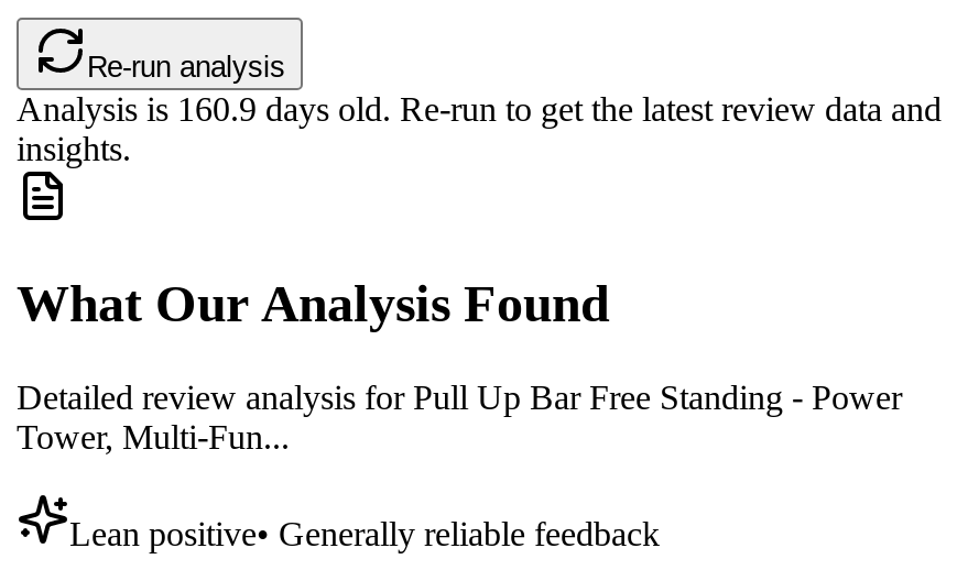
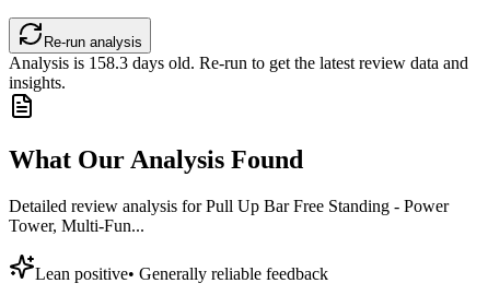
[17,91,942,128] Analysis is160.9days old. Re-run to get the latest review data and -> [9,54,468,72] Analysis is158.3days old. Re-run to get the latest review data and

